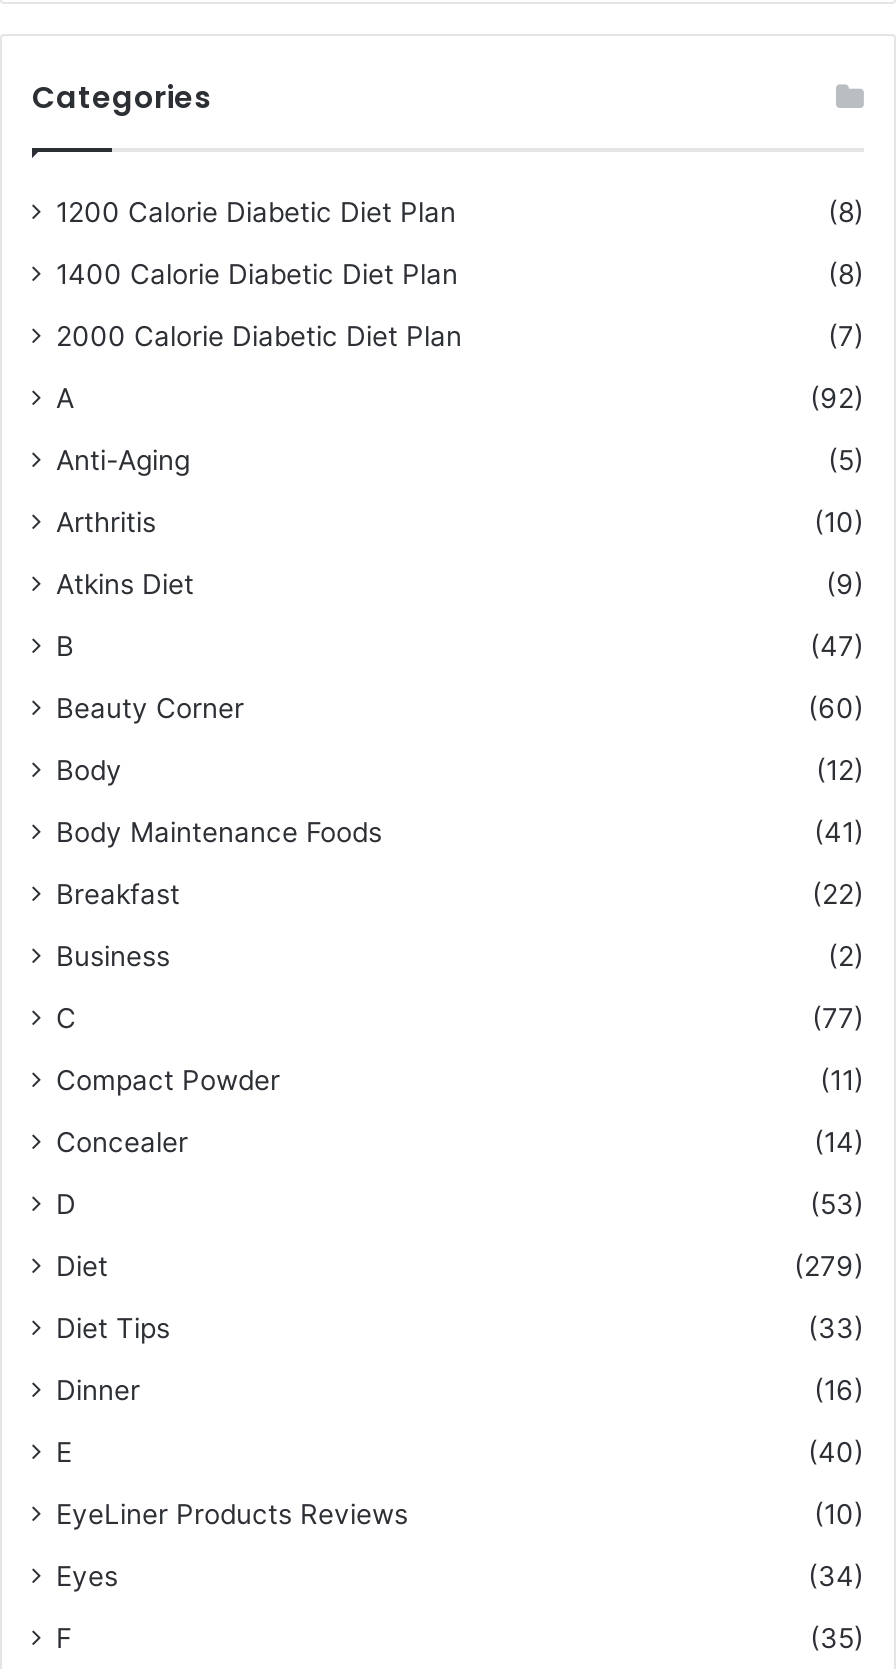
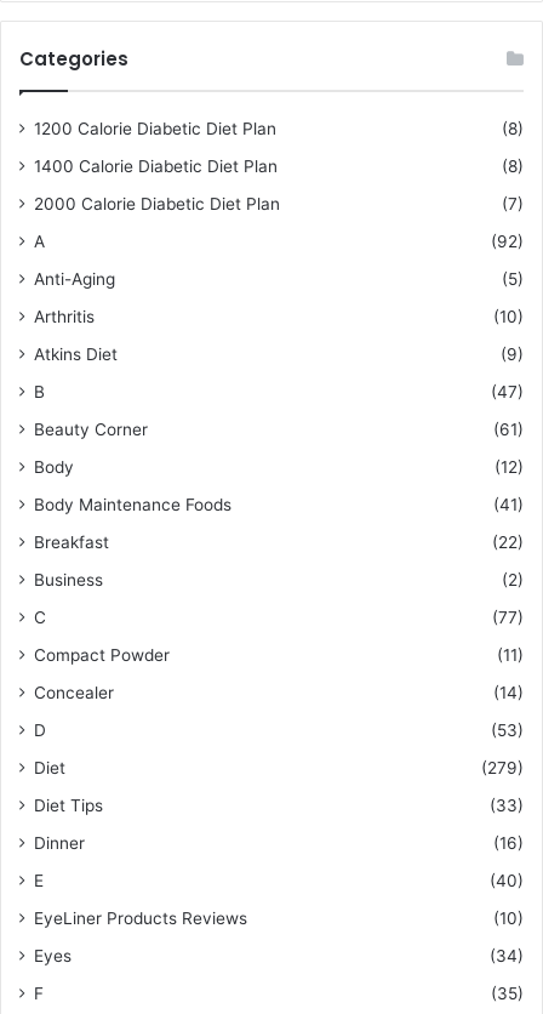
[808,691,864,723] (60) -> [493,419,524,439] (61)

